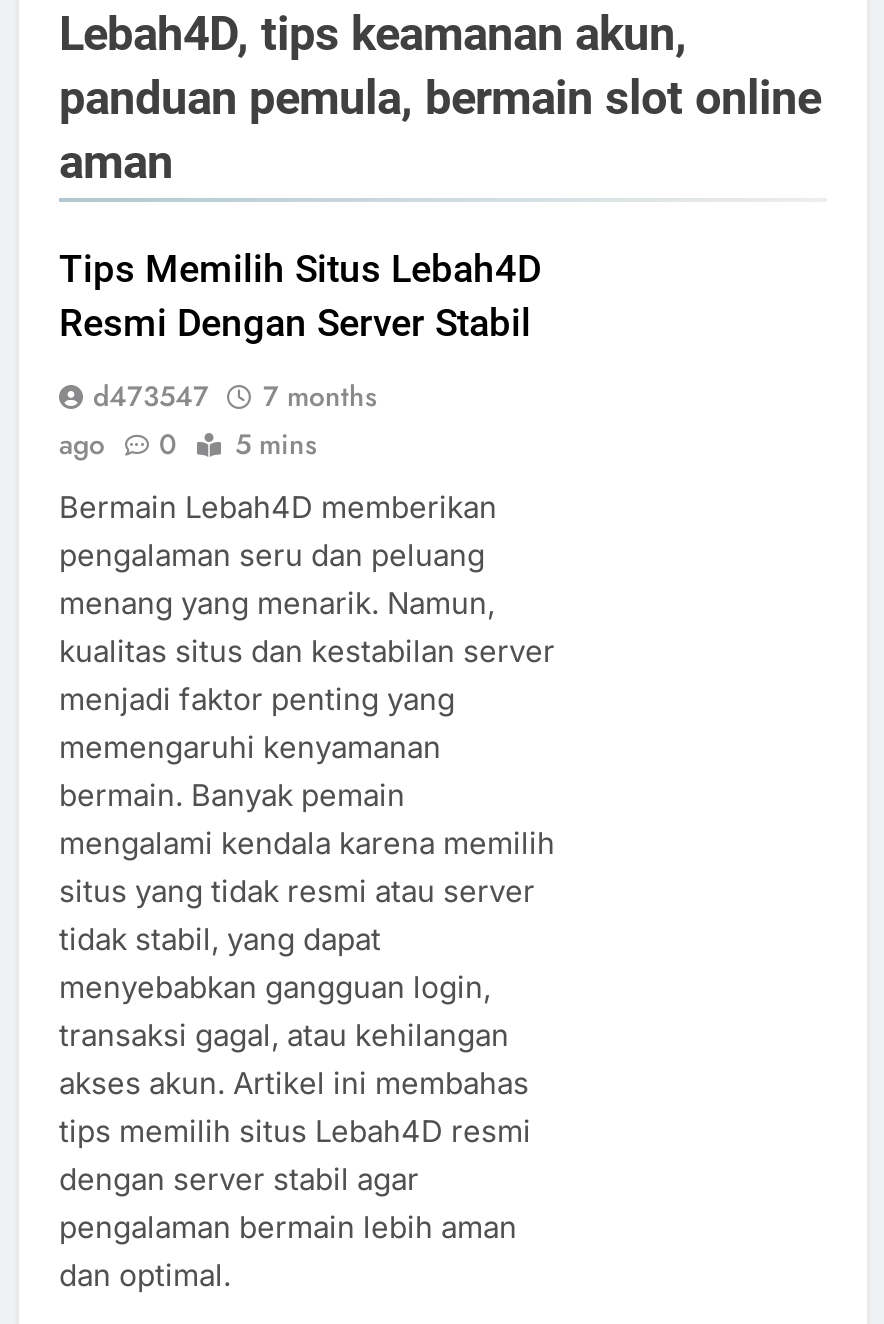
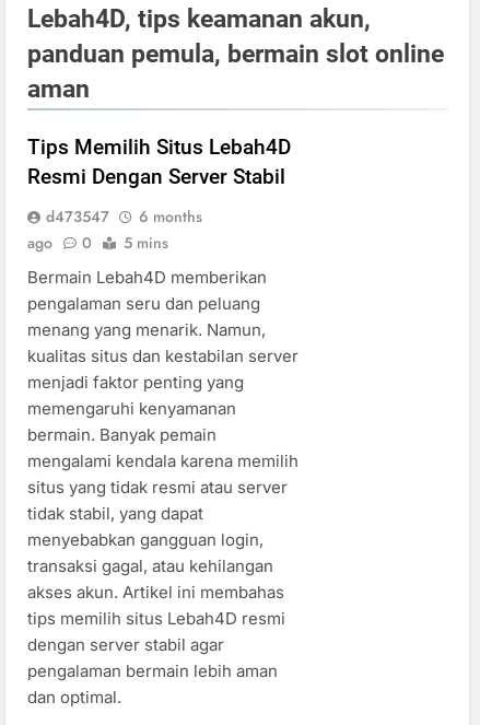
[93,376,377,416] d473547 7 months -> [46,206,202,227] d473547 6 months

